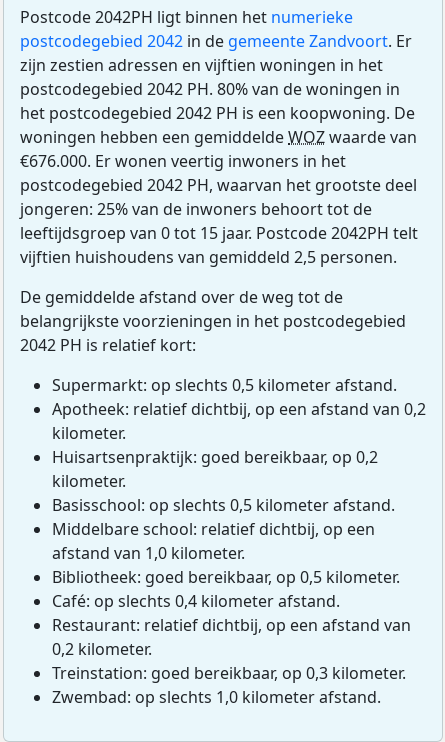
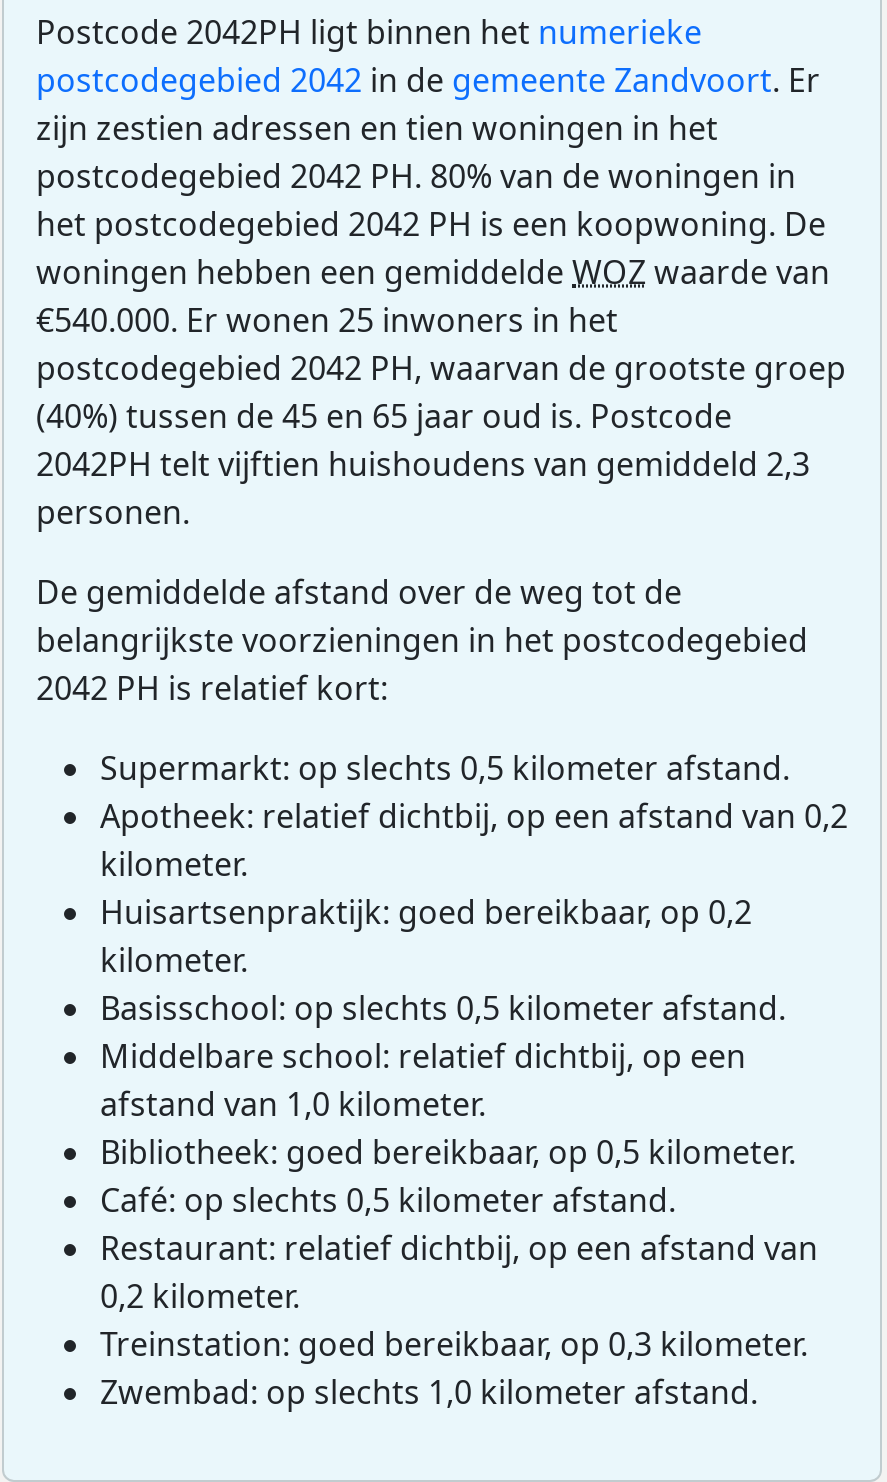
[20,54,383,76] zijn zestien adressen en vijftien woningen in het -> [36,107,718,151] zijn zestien adressen en tien woningen in het
[20,150,418,268] €676.000. Er wonen veertig inwoners in het | postcodegebied 2042 PH, waarvan het grootste deel | jongeren: 25% van de inwoners behoort tot de | leeftijdsgroep van 0 tot 15 jaar. Postcode 2042PH telt | vijftien huishoudens van gemiddeld 2,5 personen. -> [36,299,846,535] €540.000. Er wonen 25 inwoners in het | postcodegebied 2042 PH, waarvan de grootste groep | (40%) tussen de 45 en 65 jaar oud is. Postcode | 2042PH telt vijftien huishoudens van gemiddeld 2,3 | personen.
[52,590,340,612] Café: op slechts 0,4 kilometer afstand. -> [100,1179,676,1223] Café: op slechts 0,5 kilometer afstand.

